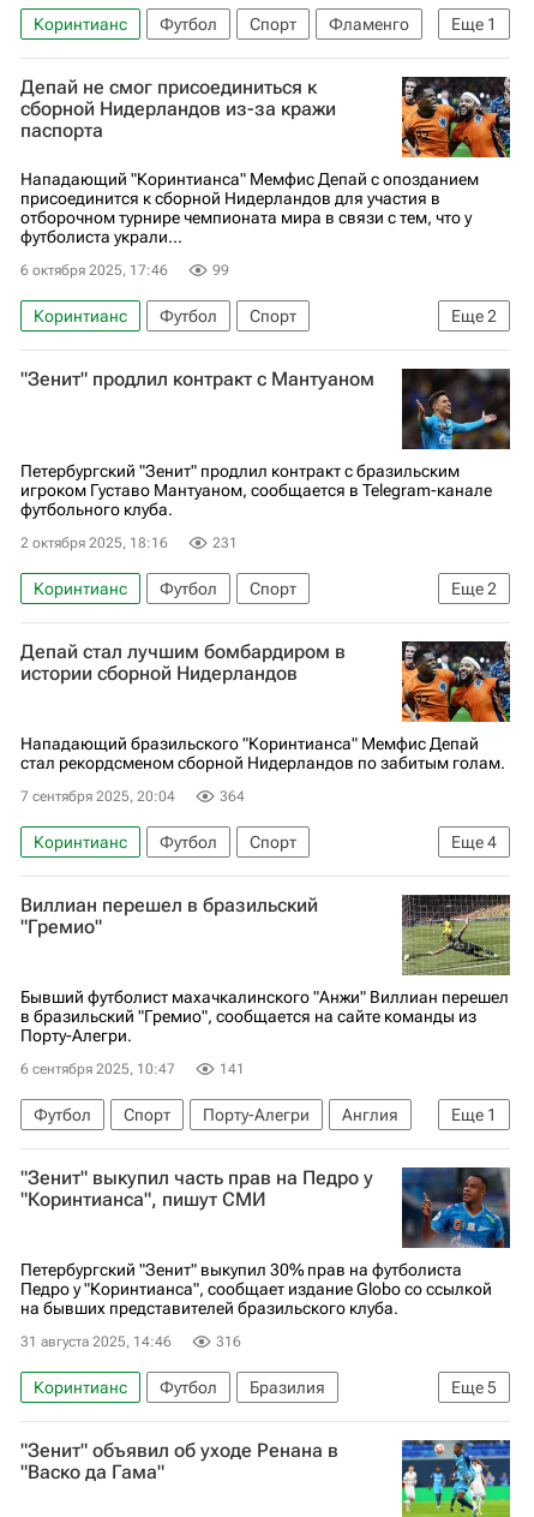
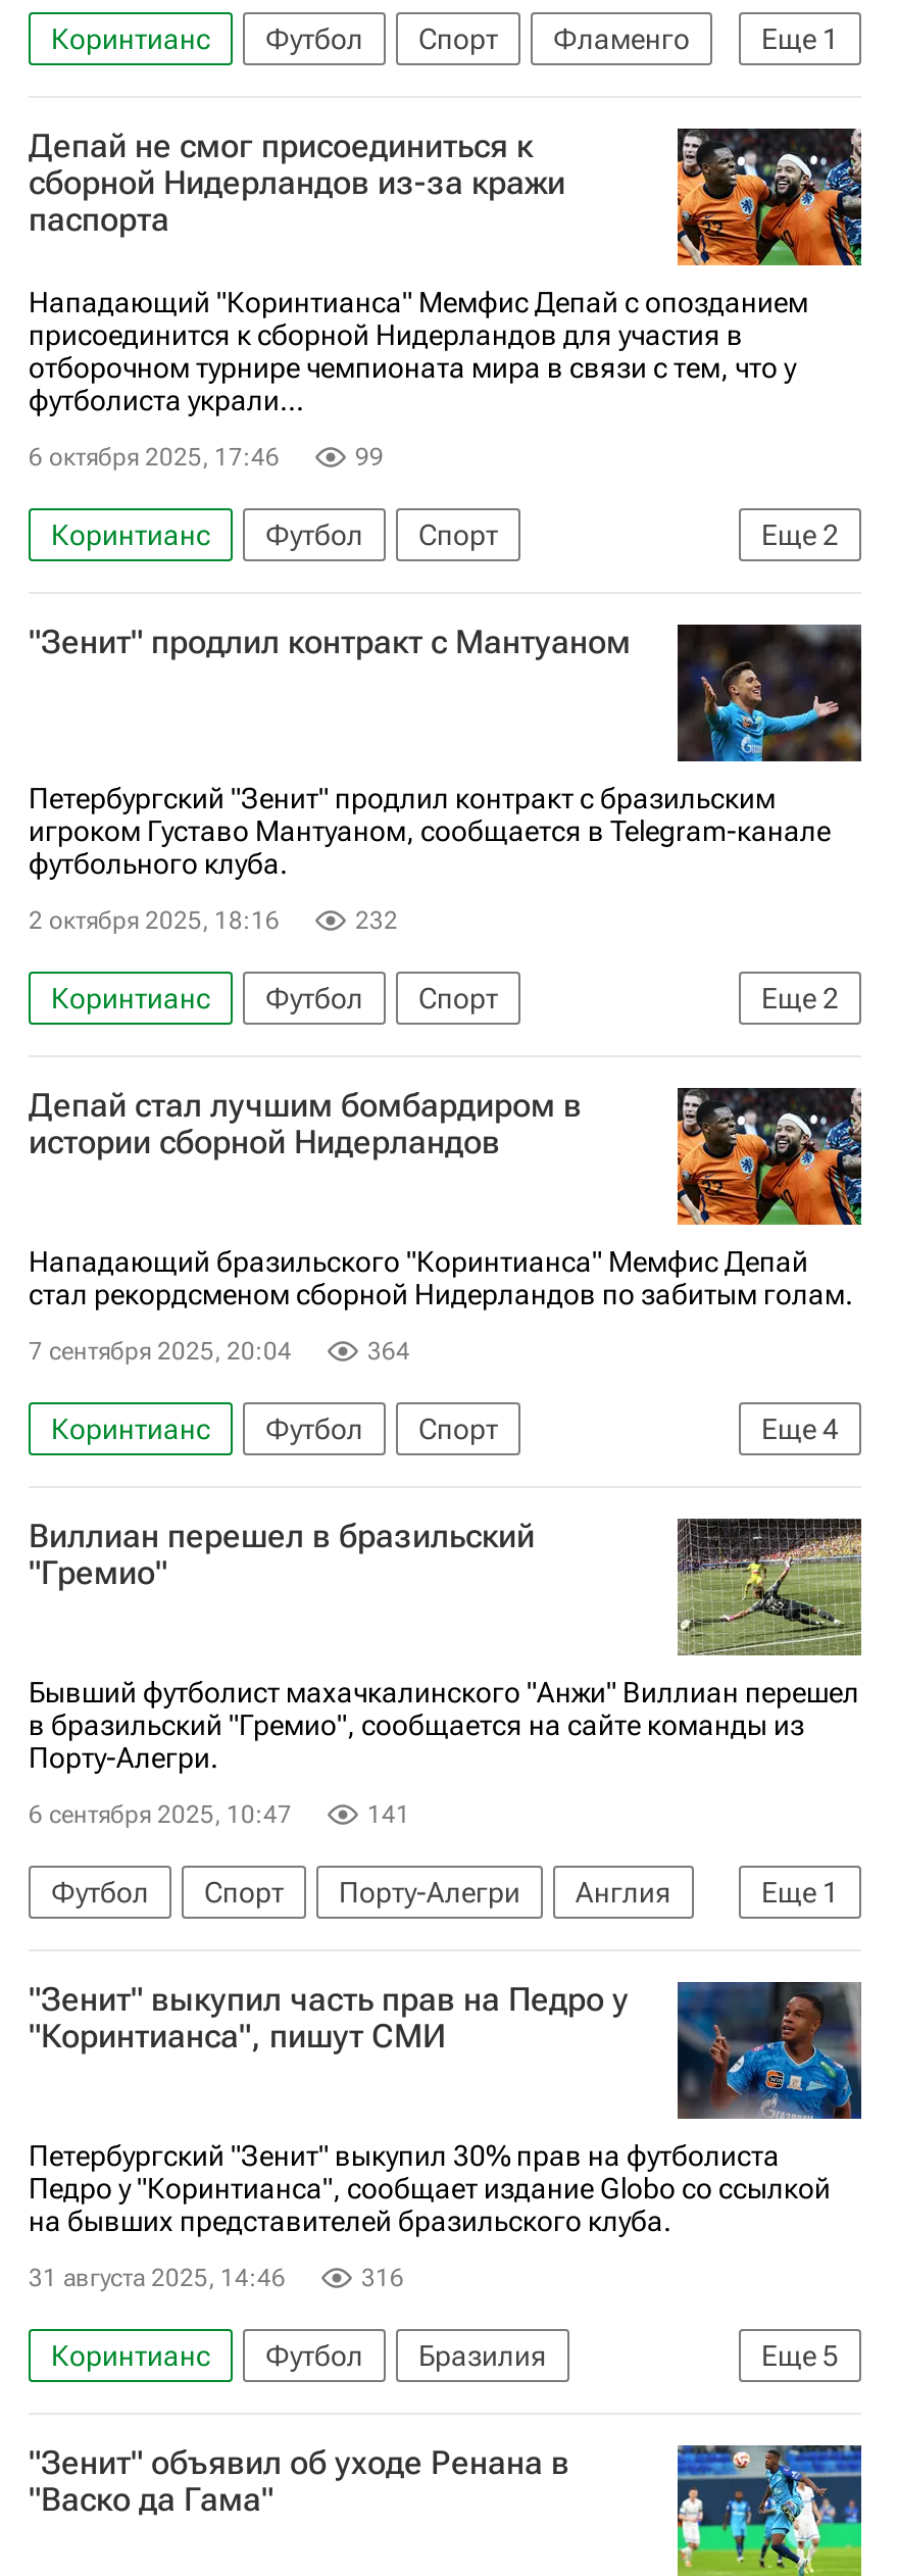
[212,534,238,551] 231 -> [355,905,398,934] 232

